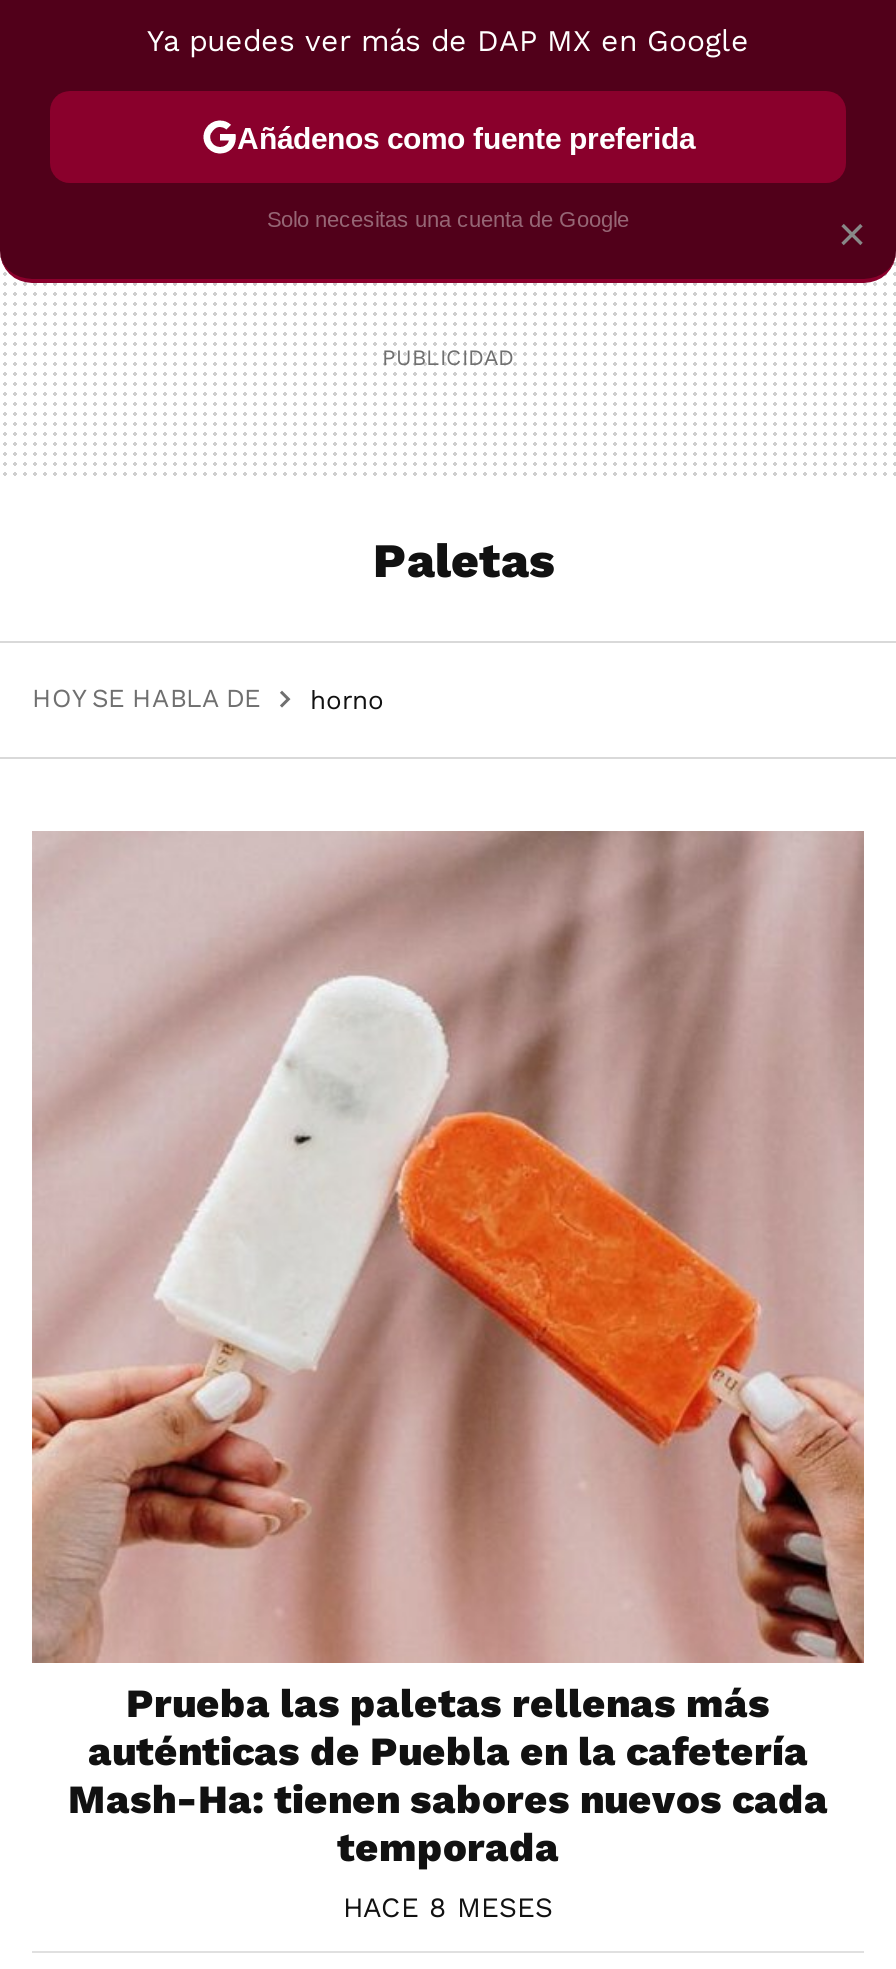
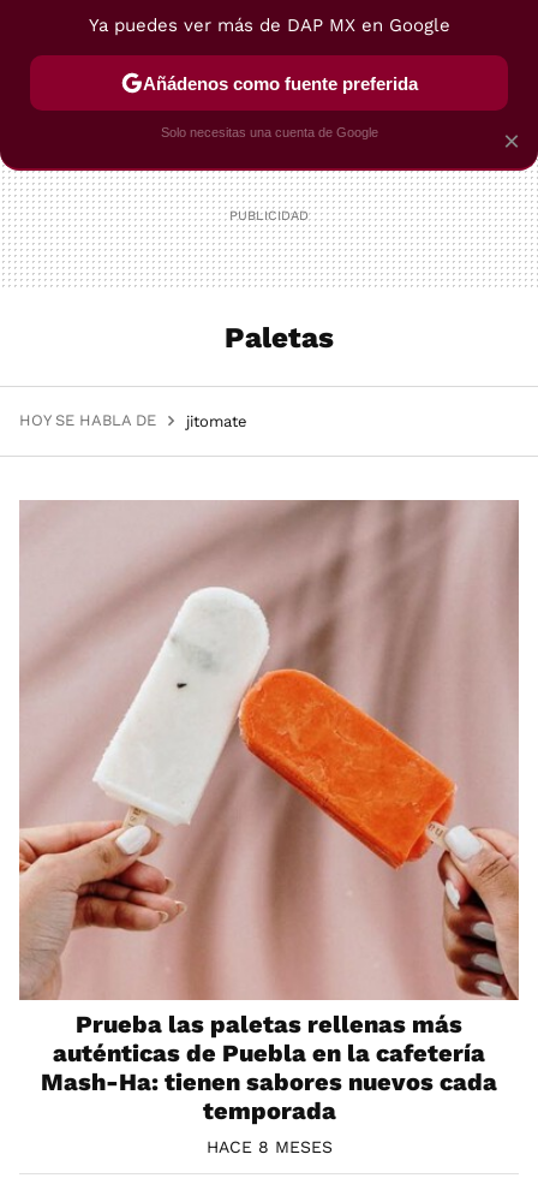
[310,684,384,714] horno -> [186,412,247,430] jitomate

